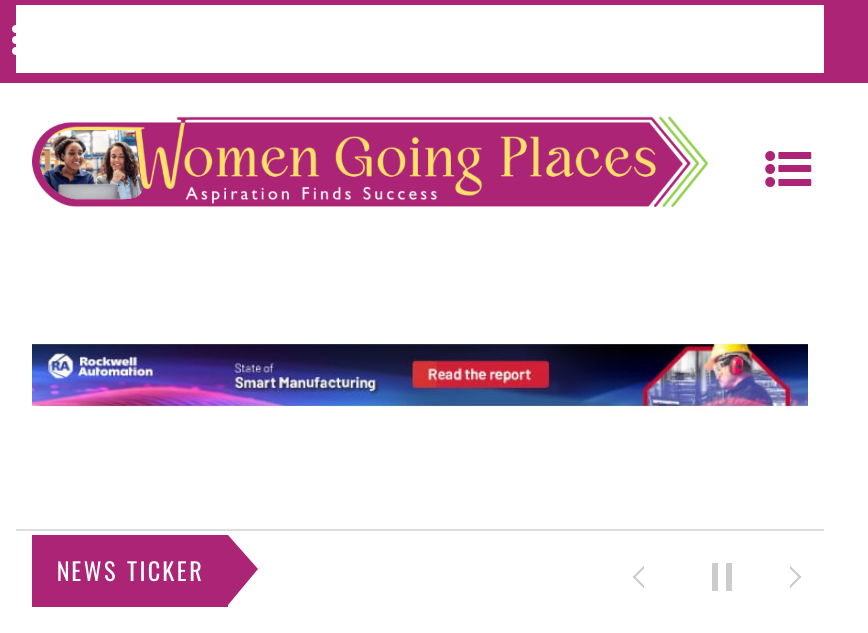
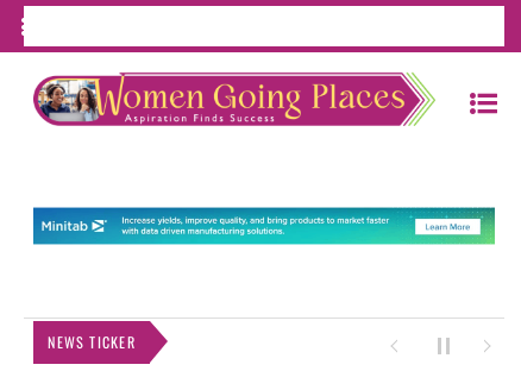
[30,341,810,409] [image] -> [32,206,496,246] [image]

